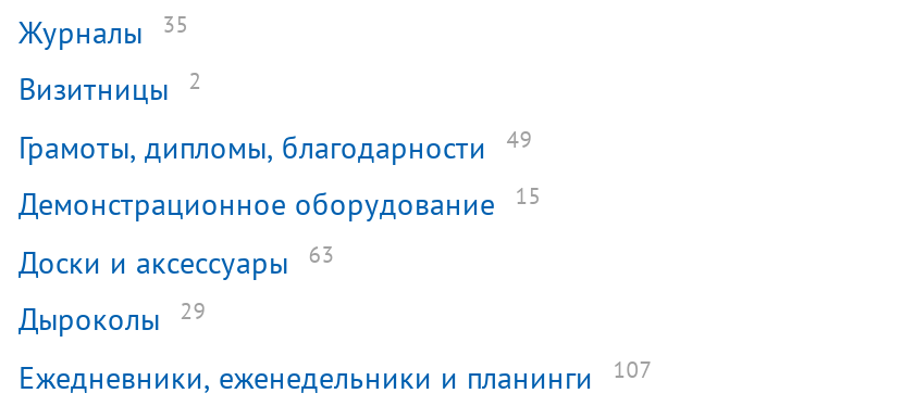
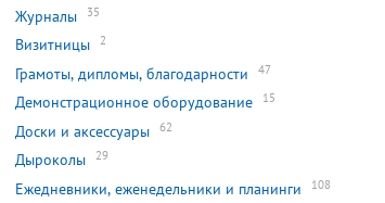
[18,123,532,167] Грамоты, дипломы, благодарности 49 -> [15,62,271,83] Грамоты, дипломы, благодарности 47
[18,239,334,282] Доски и аксессуары 63 -> [15,119,173,141] Доски и аксессуары 62
[18,354,652,398] Ежедневники, еженедельники и планинги 107 -> [15,177,331,199] Ежедневники, еженедельники и планинги 108

